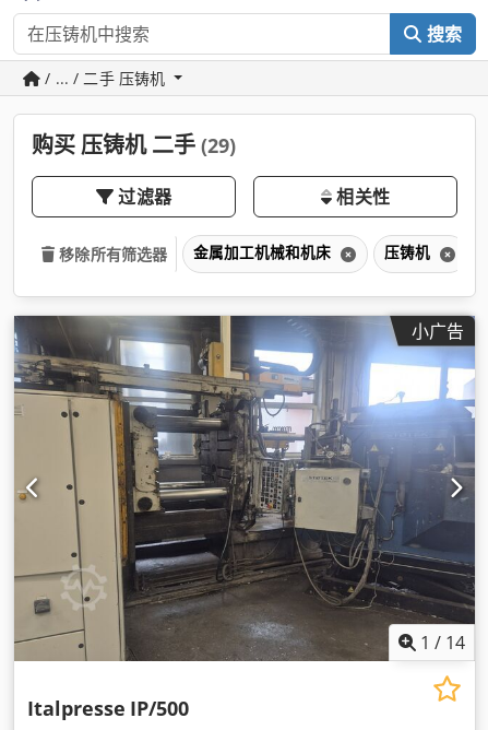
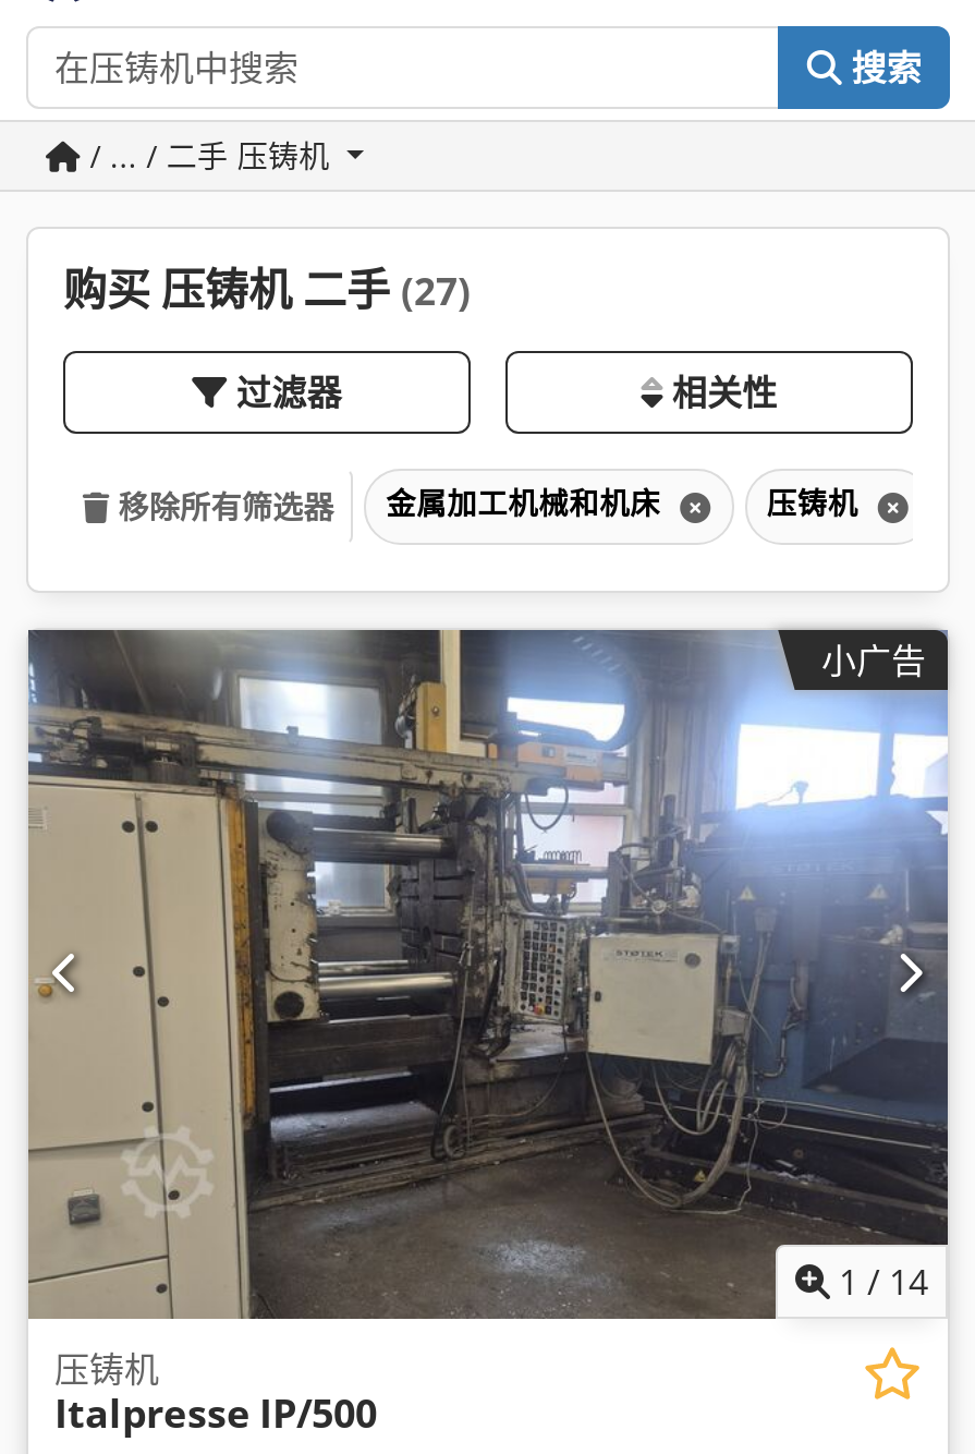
[32,130,236,160] 购买 压铸机 二手(29) -> [63,259,471,318] 购买 压铸机 二手(27)
none -> [54,1345,159,1393] 压铸机

